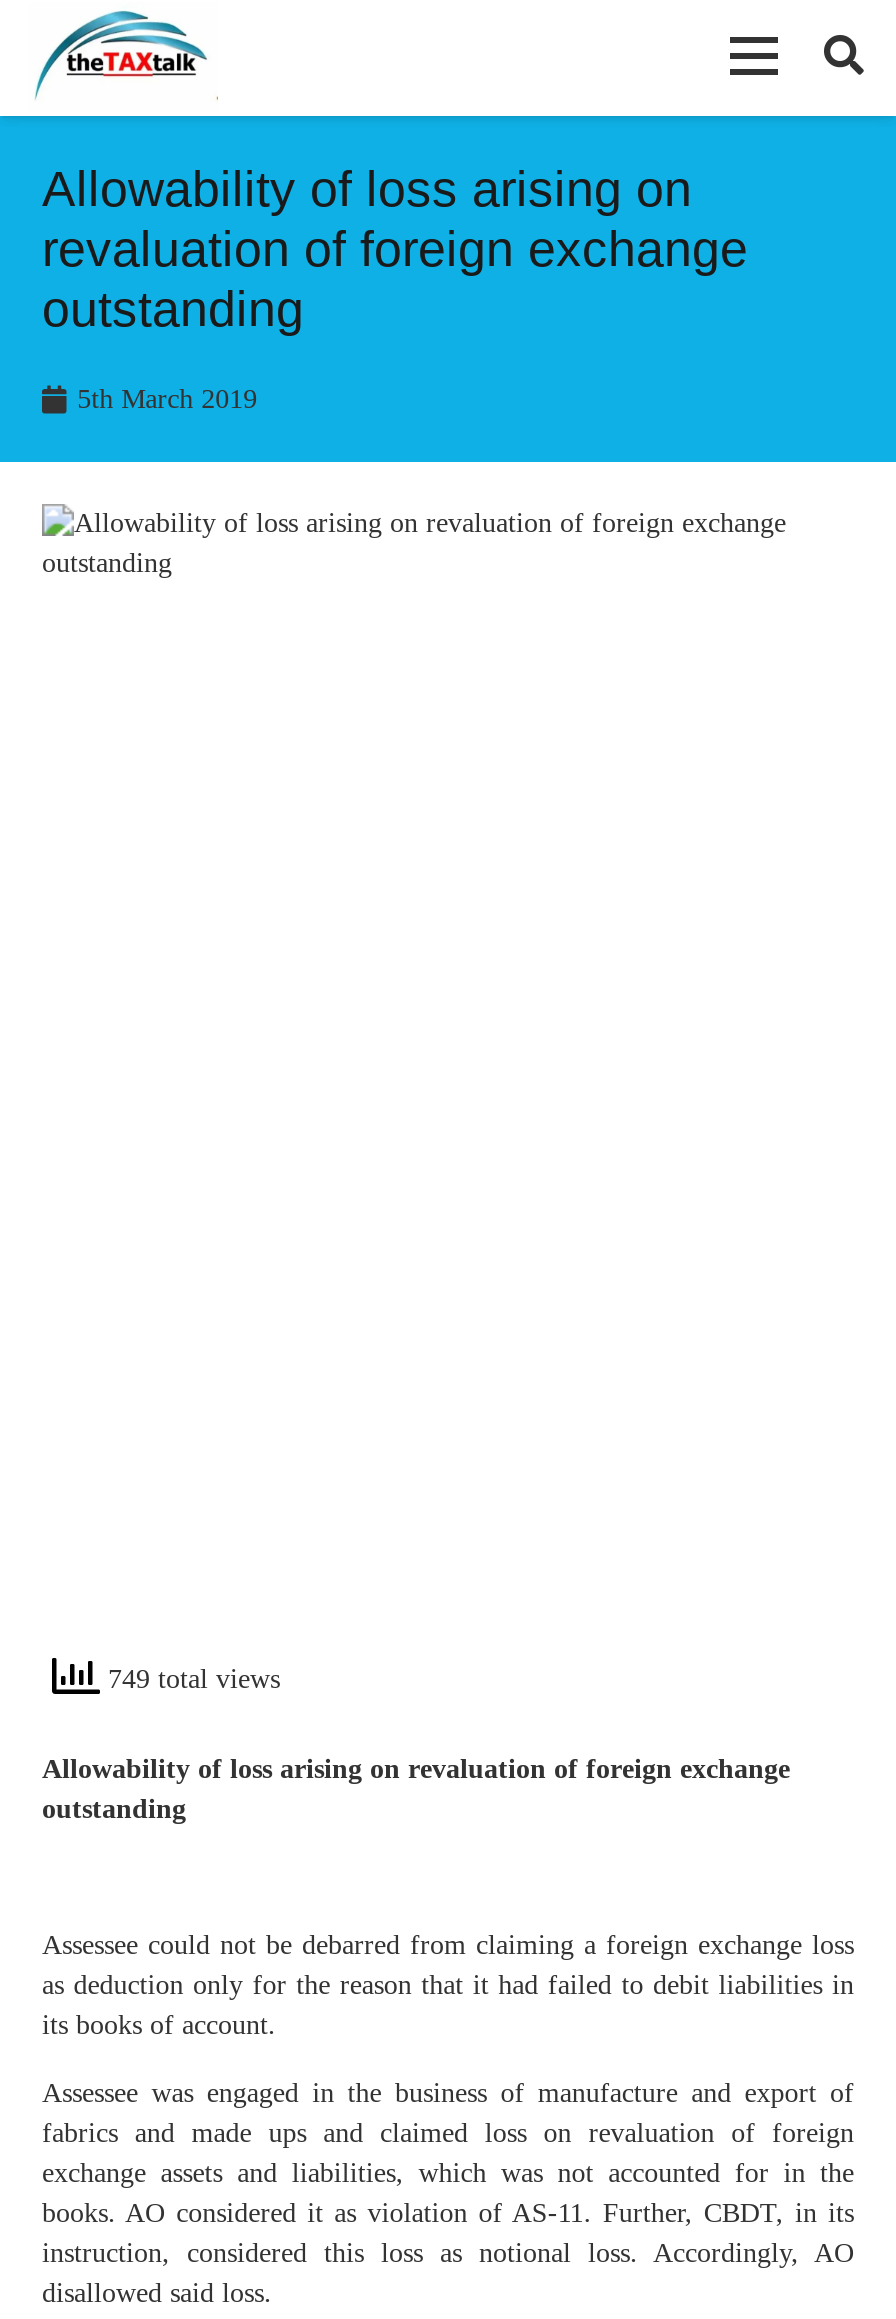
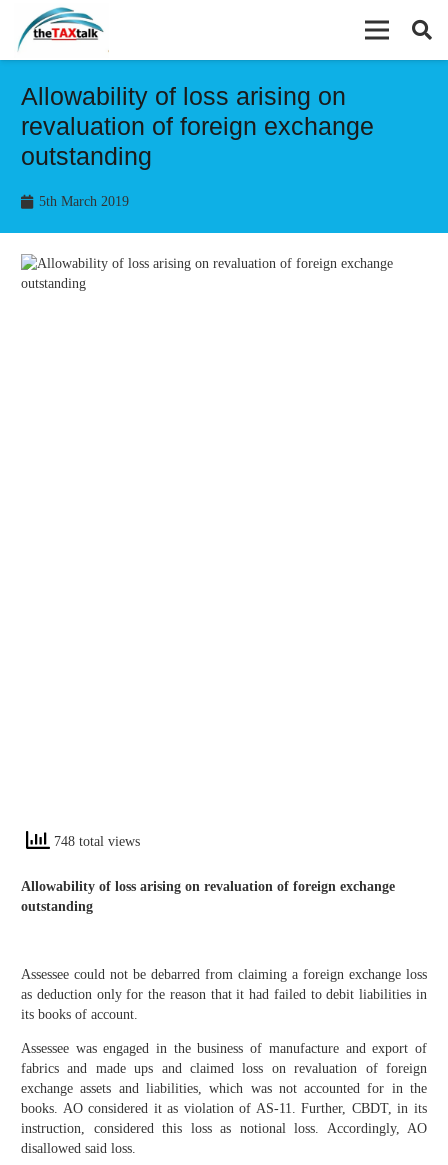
[100,1664,280,1694] 749 total views -> [50,834,140,849] 748 total views

